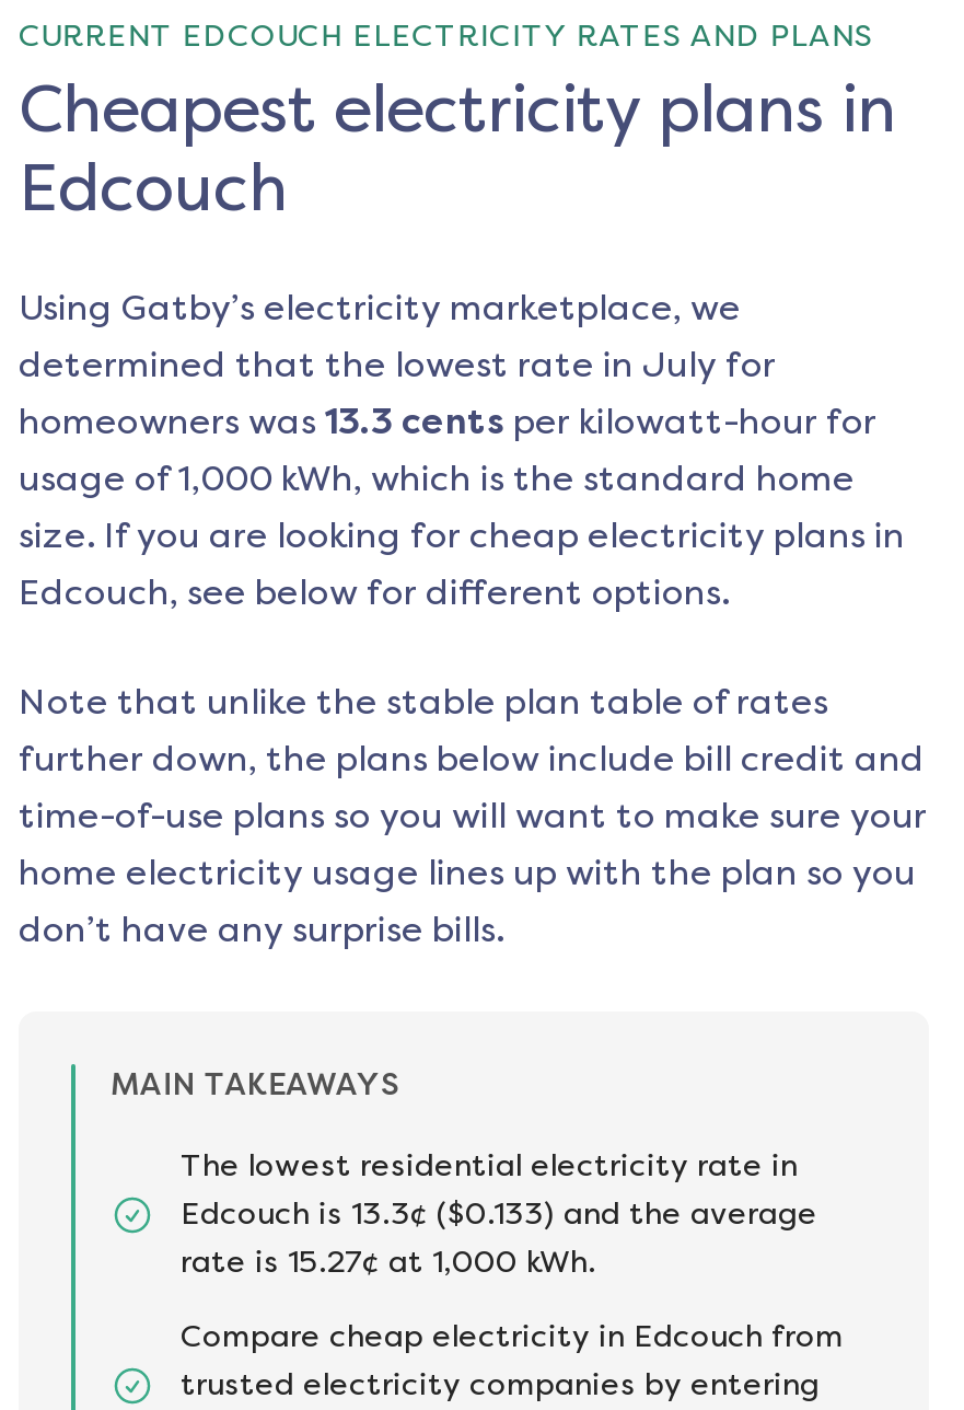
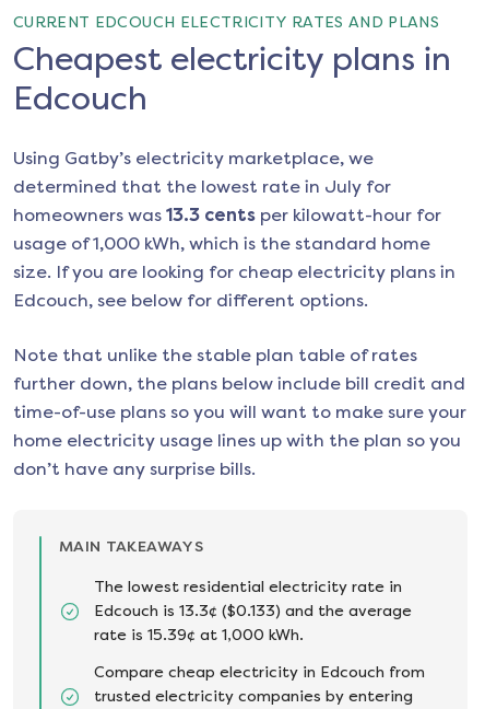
[181,1244,596,1281] rate is 15.27¢ at 1,000 kWh. -> [94,626,304,644] rate is 15.39¢ at 1,000 kWh.

